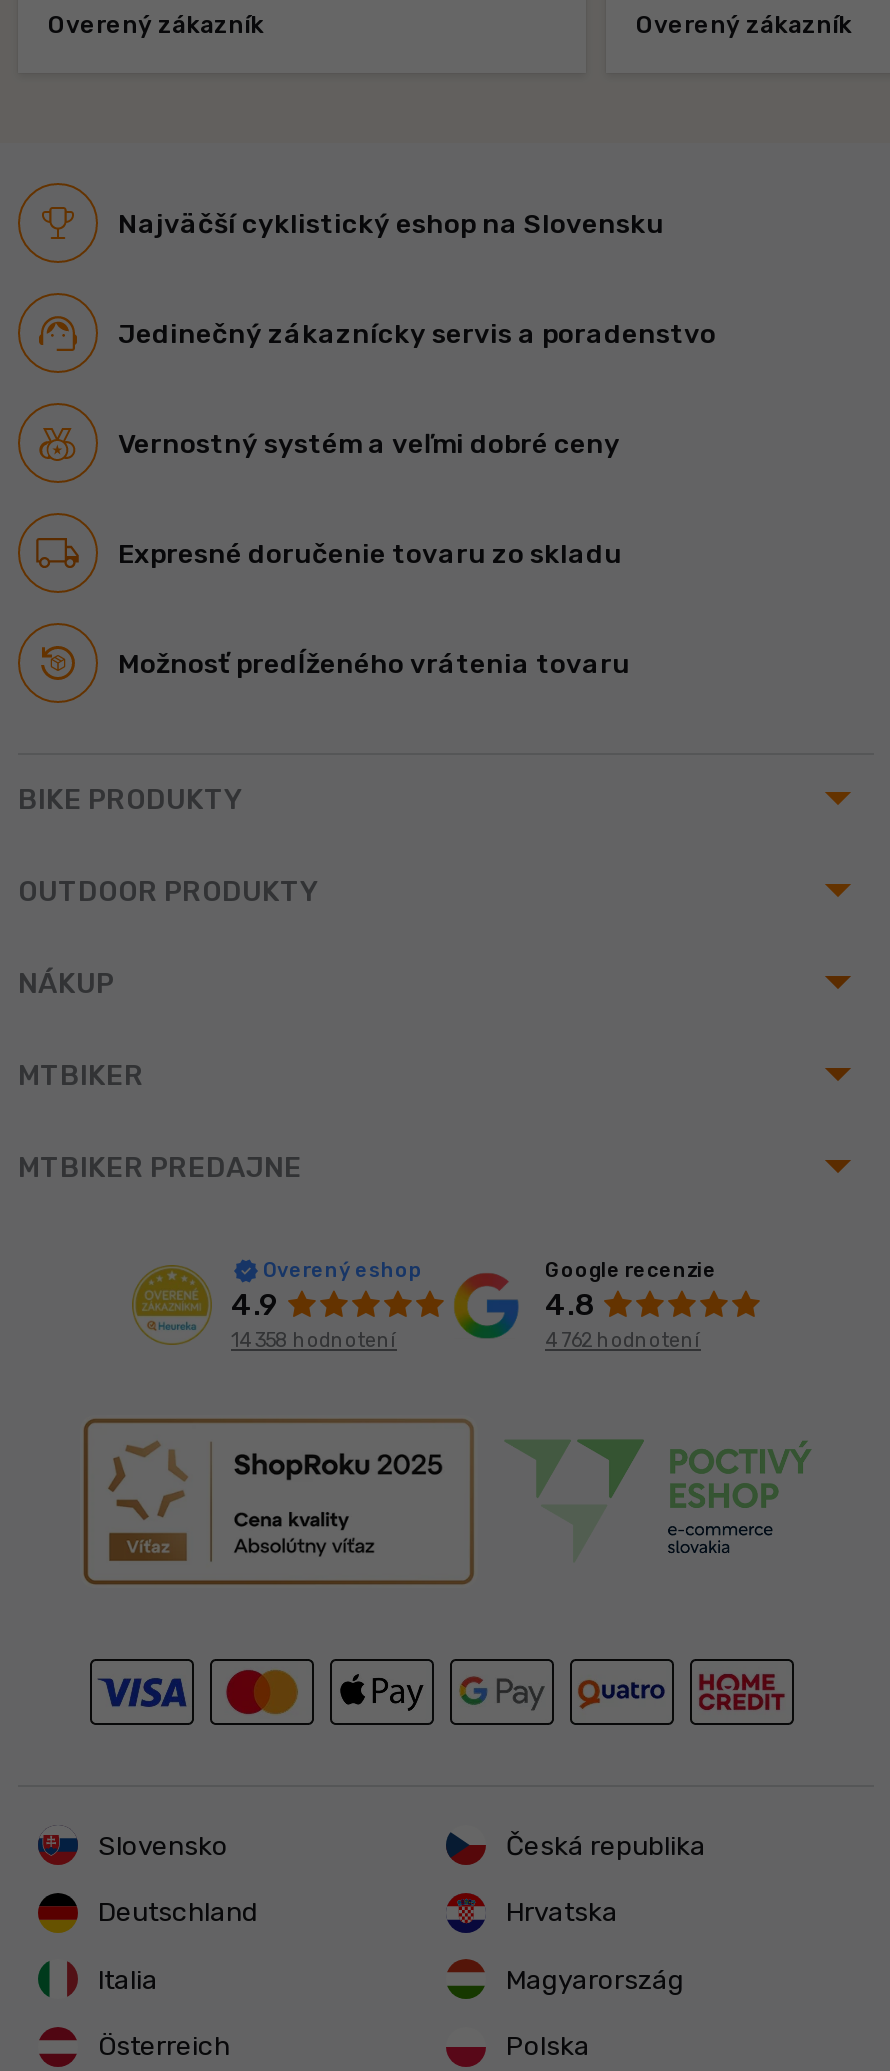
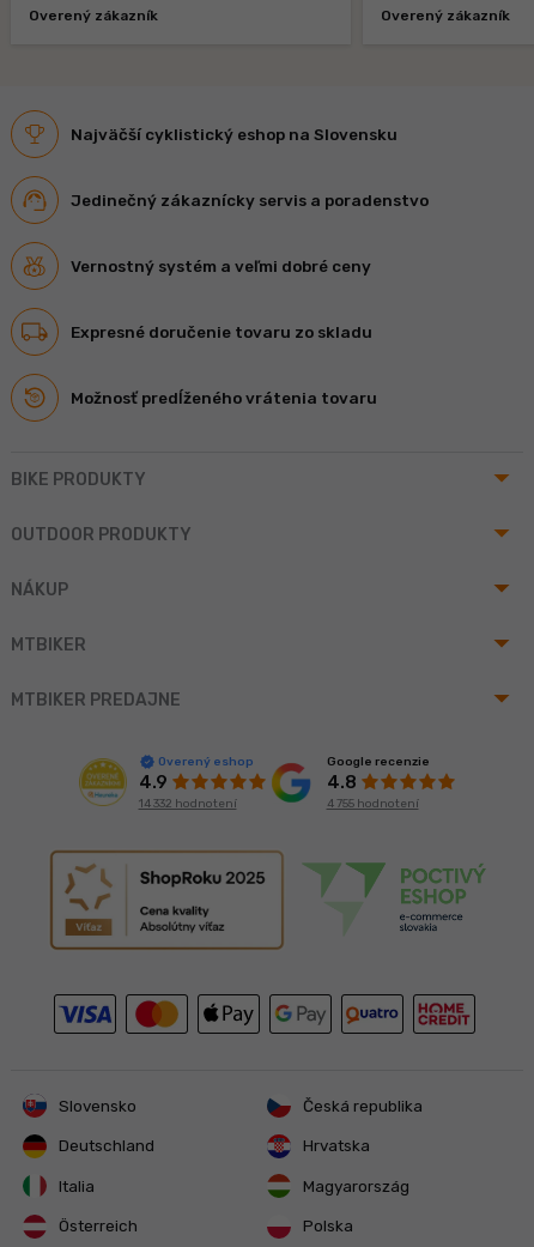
[231,1329,397,1353] 14 358 hodnotení -> [138,796,236,811] 14 332 hodnotení
[545,1328,701,1352] 4 762 hodnotení -> [326,796,418,810] 4 755 hodnotení

